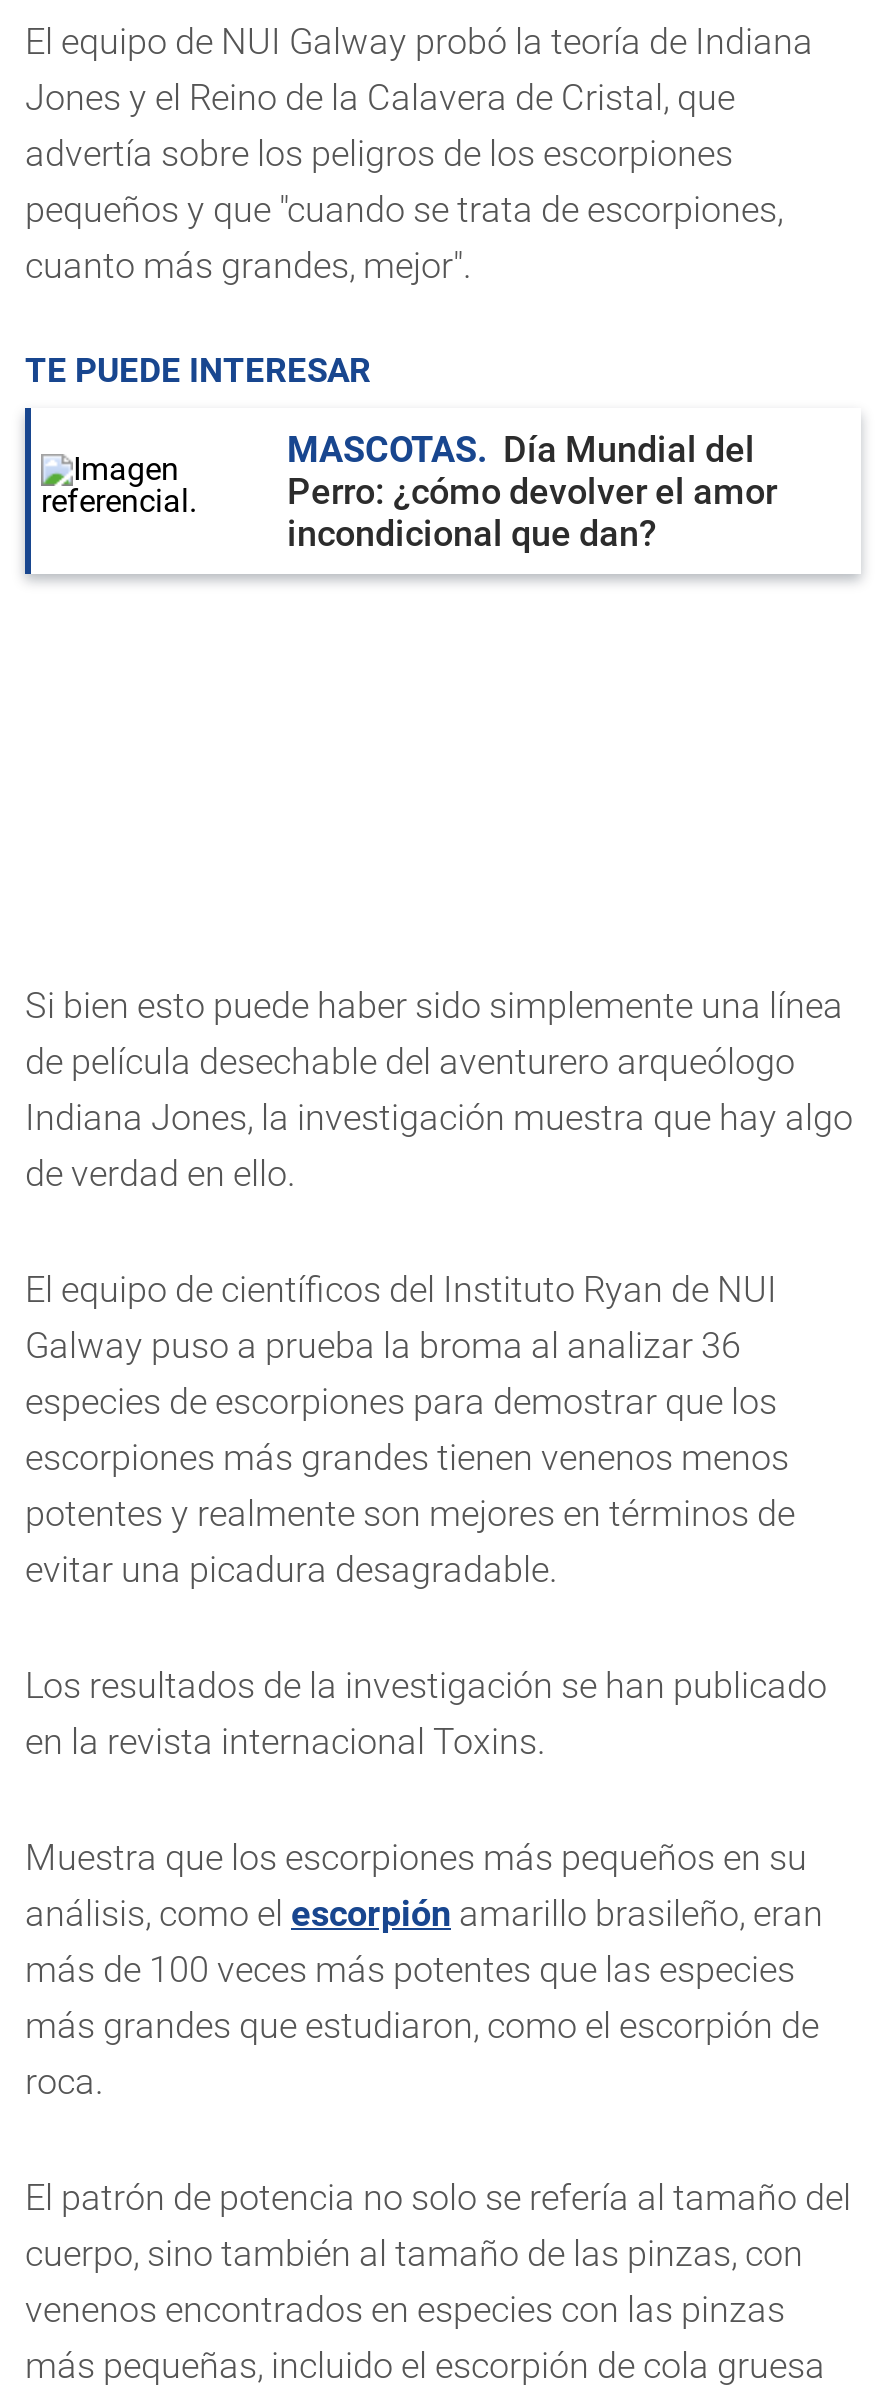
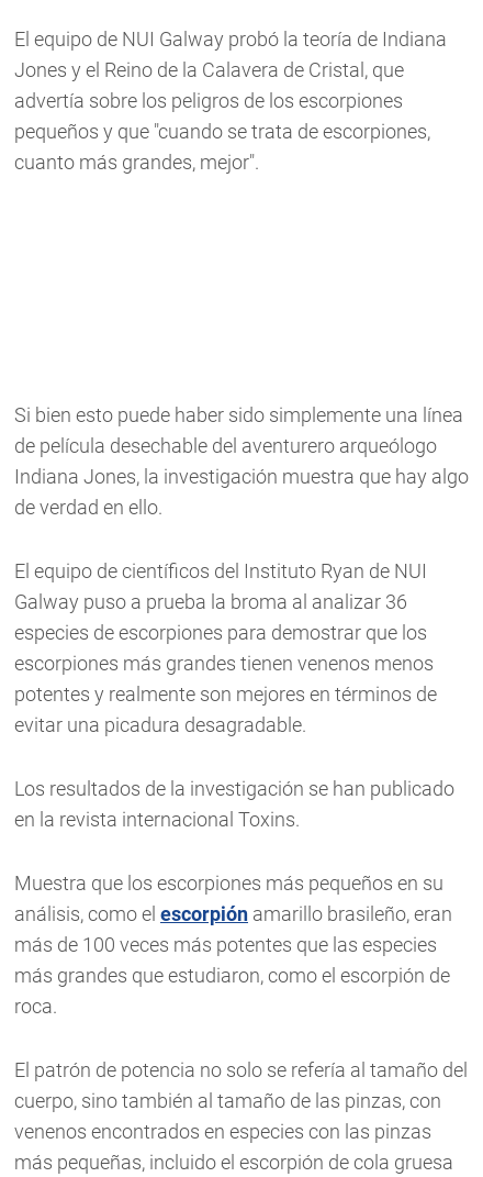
[19,349,867,586] [image] | TE PUEDE INTERESAR | MASCOTAS | Día Mundial del | Perro: ¿cómo devolver el amor | incondicional que dan? -> none

